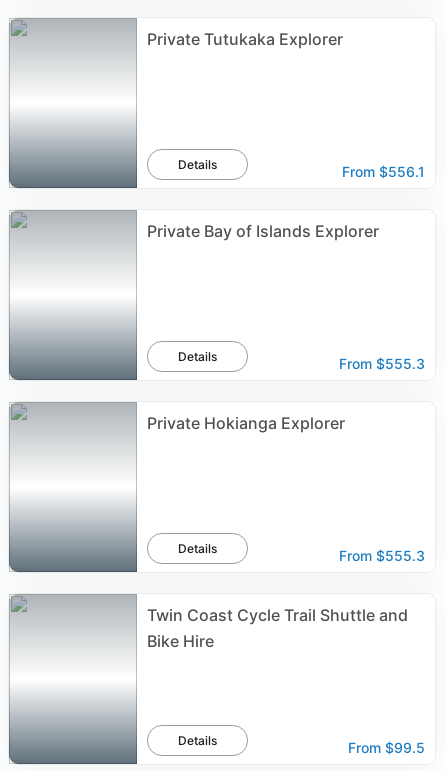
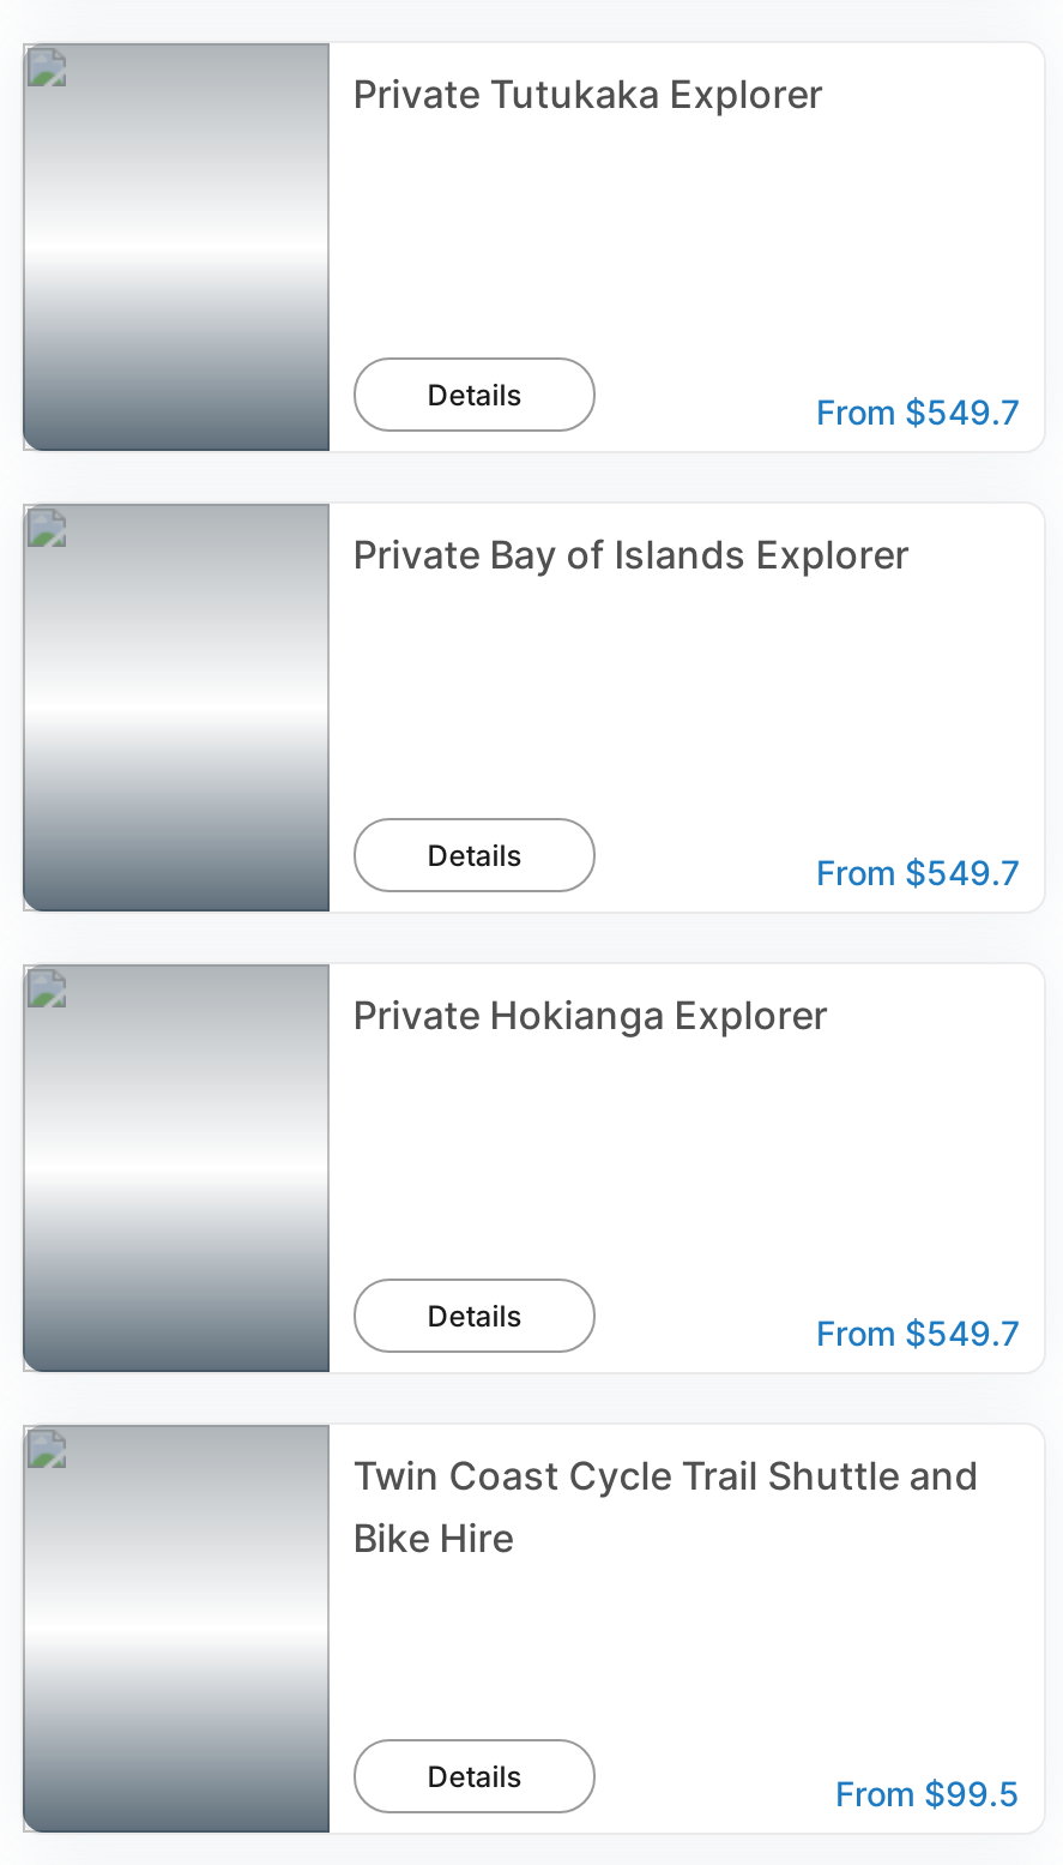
[342,163,425,180] From $556.1 -> [816,391,1020,432] From $549.7
[339,355,425,372] From $555.3 -> [816,852,1020,892] From $549.7
[339,547,425,564] From $555.3 -> [816,1312,1020,1353] From $549.7

